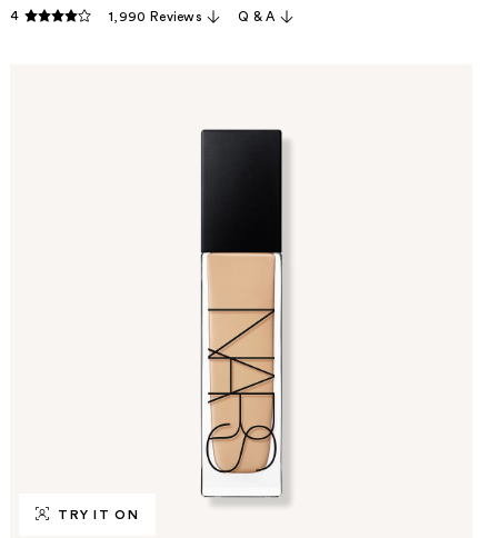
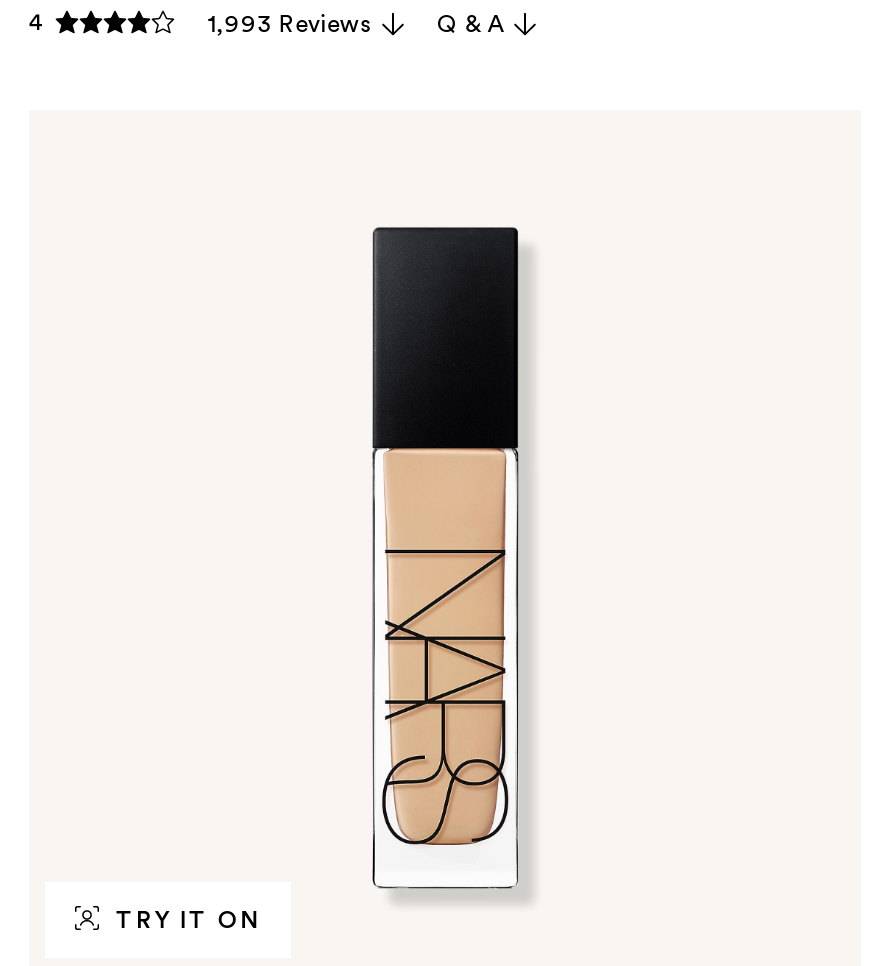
[109,10,202,23] 1,990 Reviews -> [207,12,373,36] 1,993 Reviews

